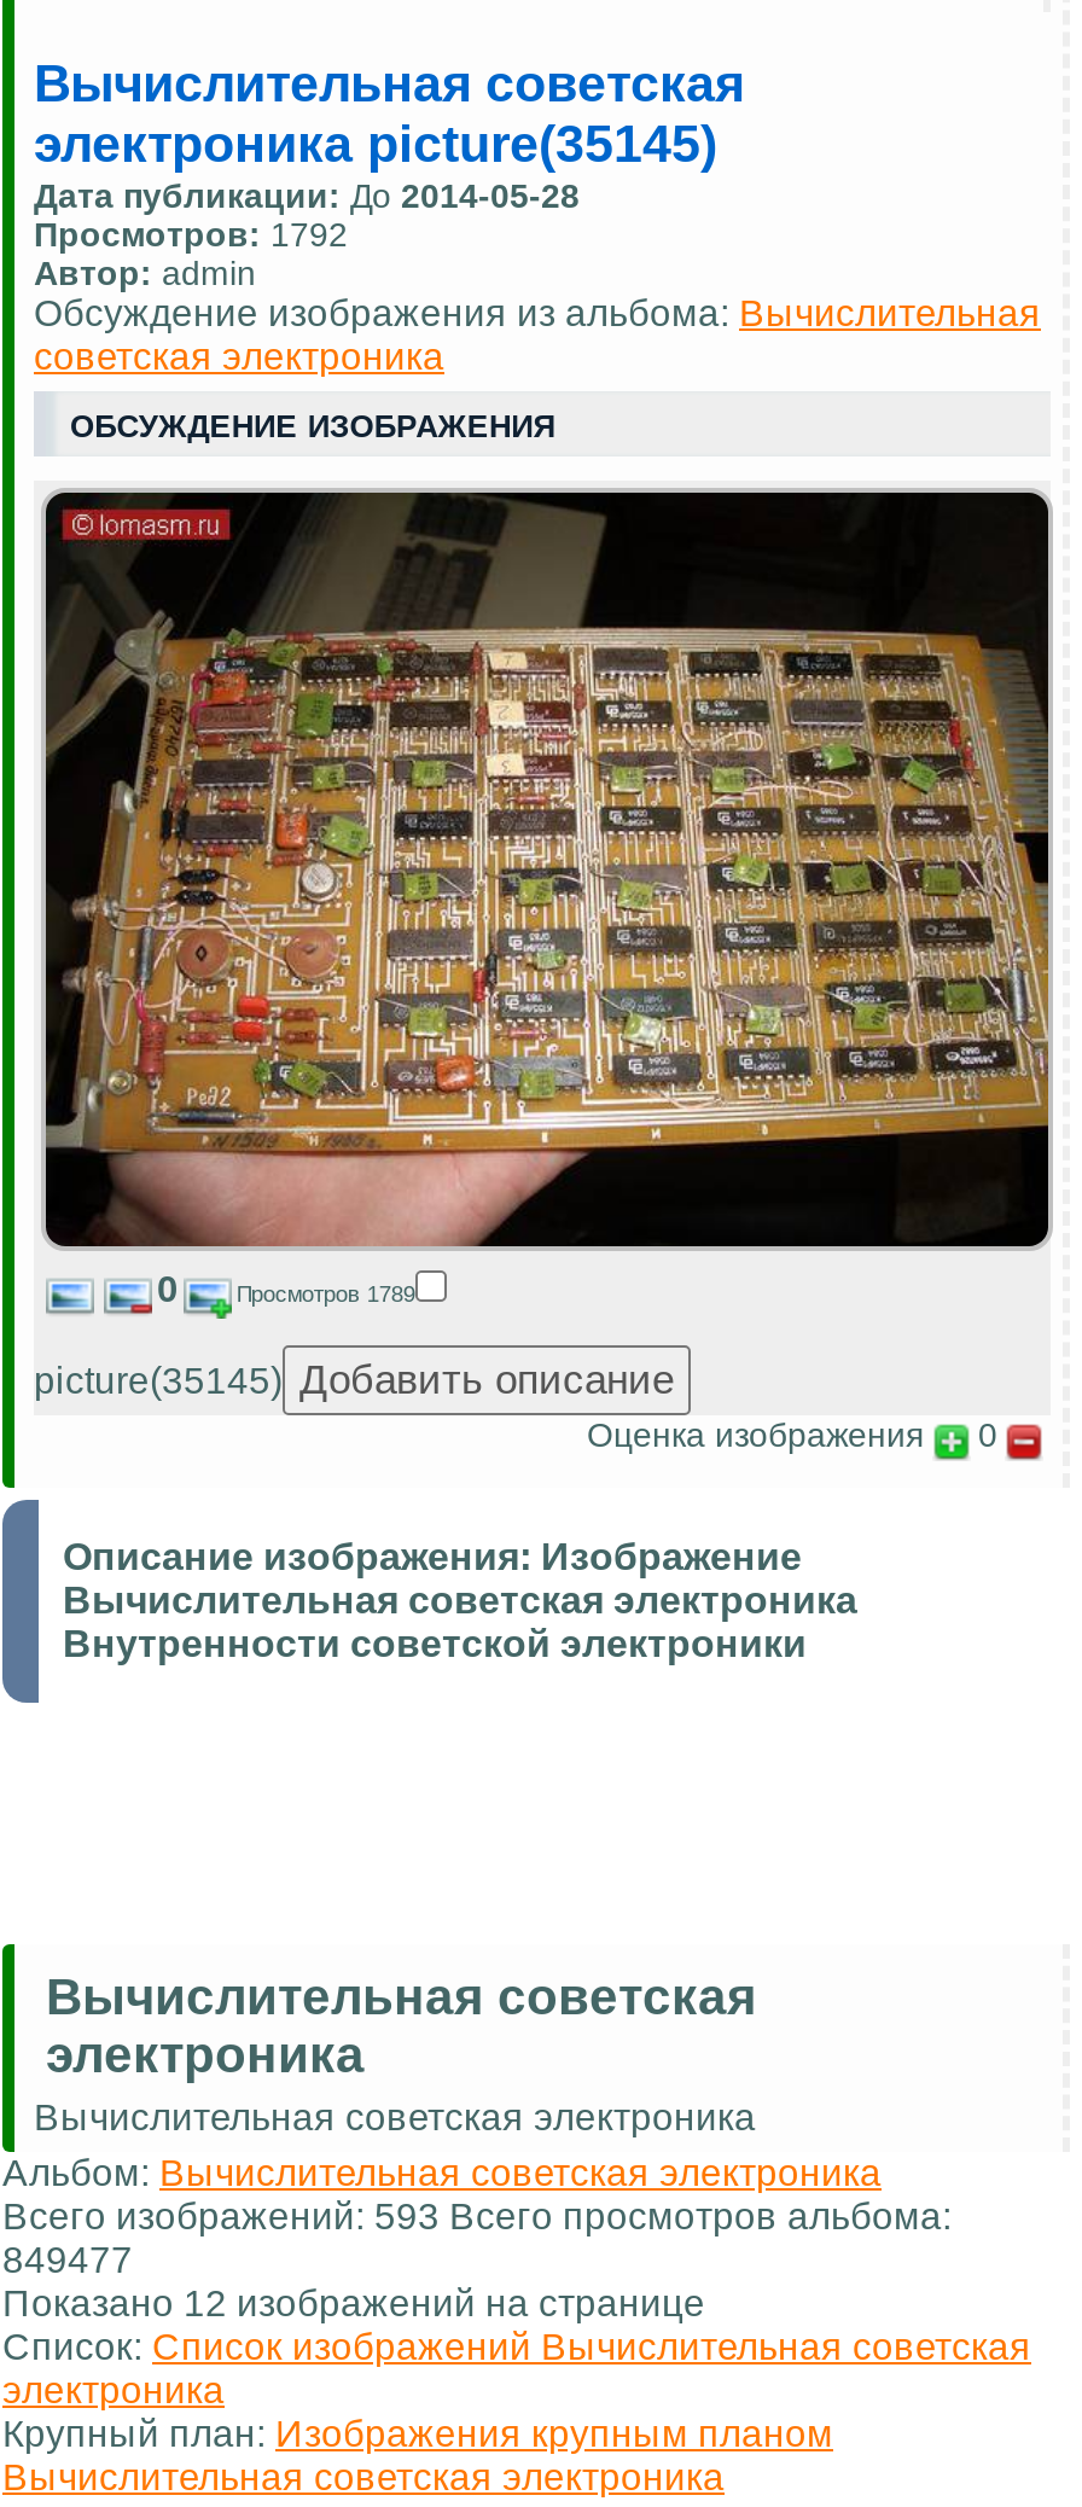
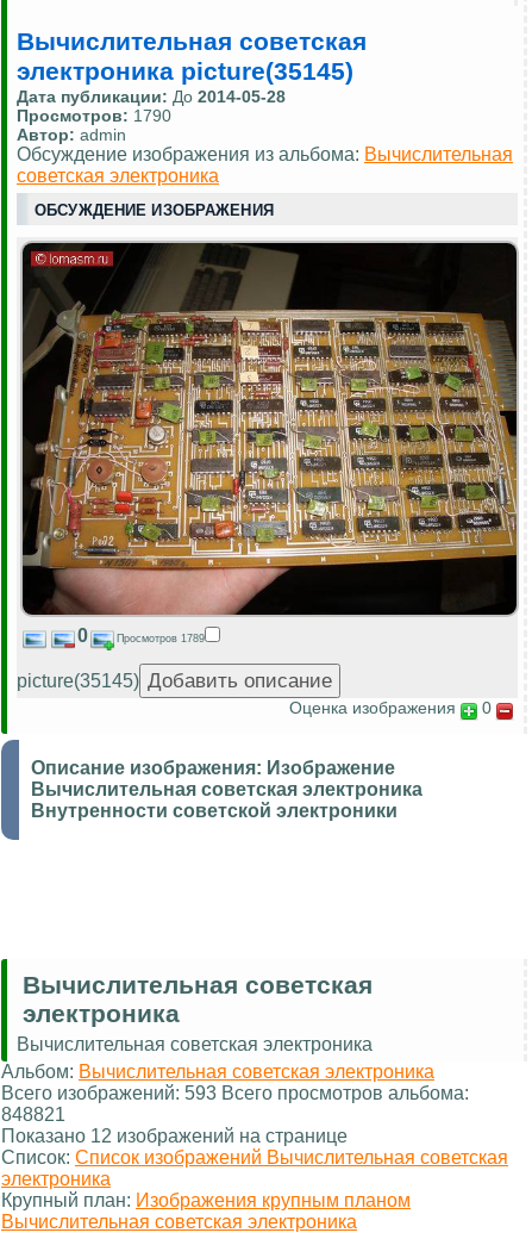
[34,216,348,254] Просмотров: 1792 -> [17,106,171,125] Просмотров: 1790
[2,2238,133,2279] 849477 -> [1,1104,65,1124] 848821

